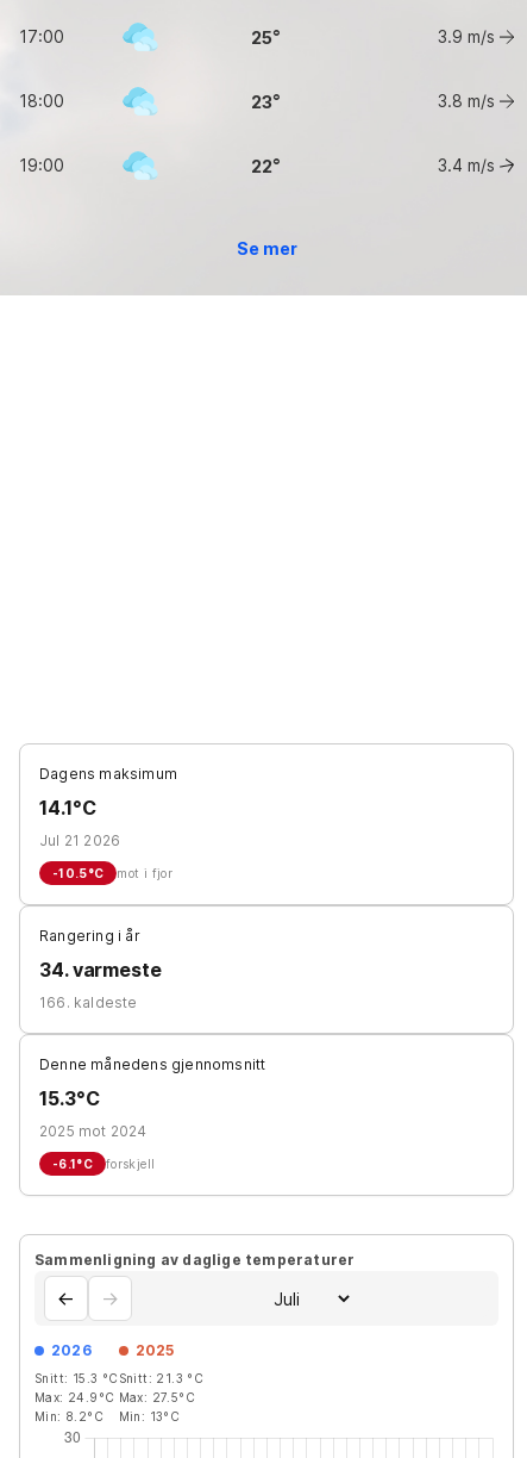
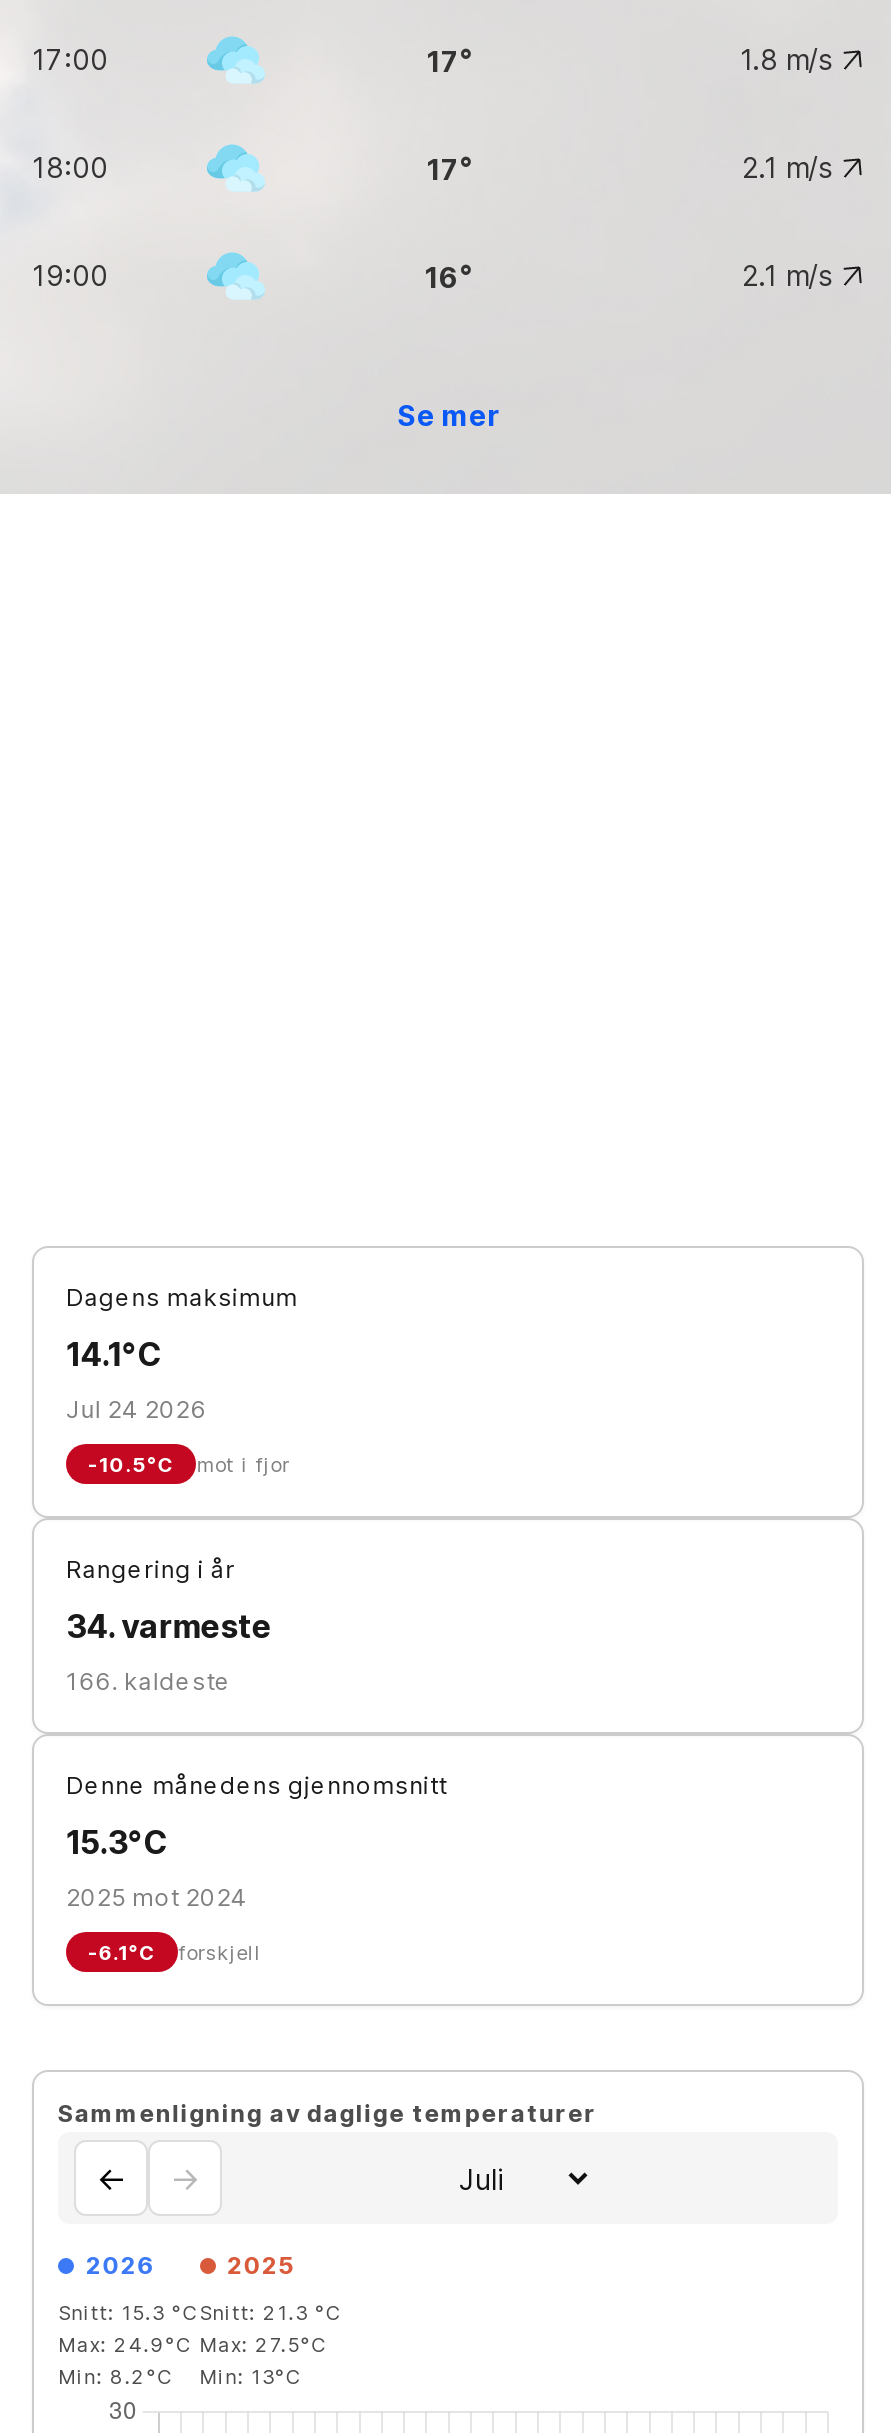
[252,27,273,48] 25 -> [427,44,459,78] 17
[438,26,495,46] 3.9 m/s -> [740,42,832,76] 1.8 m/s
[252,92,273,112] 23 -> [427,152,459,186] 17
[438,91,495,111] 3.8 m/s -> [742,150,832,184] 2.1 m/s
[252,156,273,176] 22 -> [425,260,459,294] 16
[438,155,495,175] 3.4 m/s -> [742,258,832,292] 2.1 m/s
[39,831,120,849] Jul 21 2026 -> [66,1394,206,1424] Jul 24 2026

